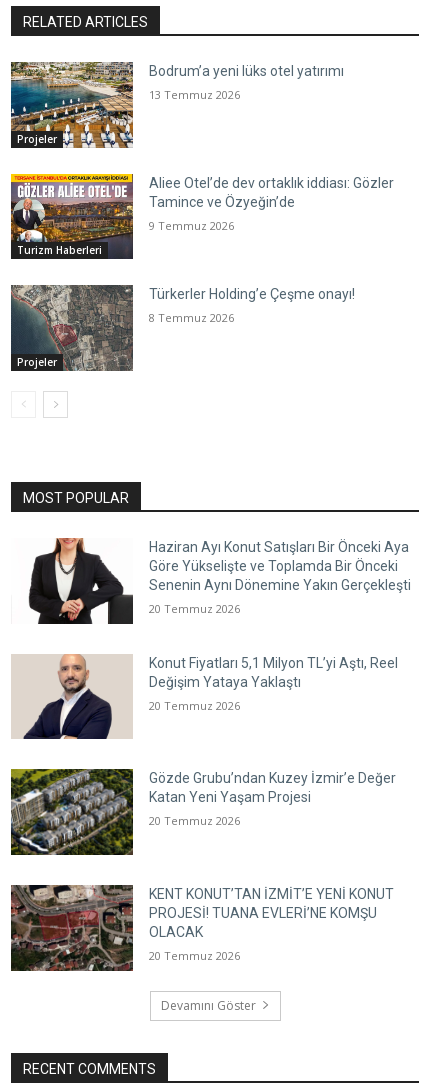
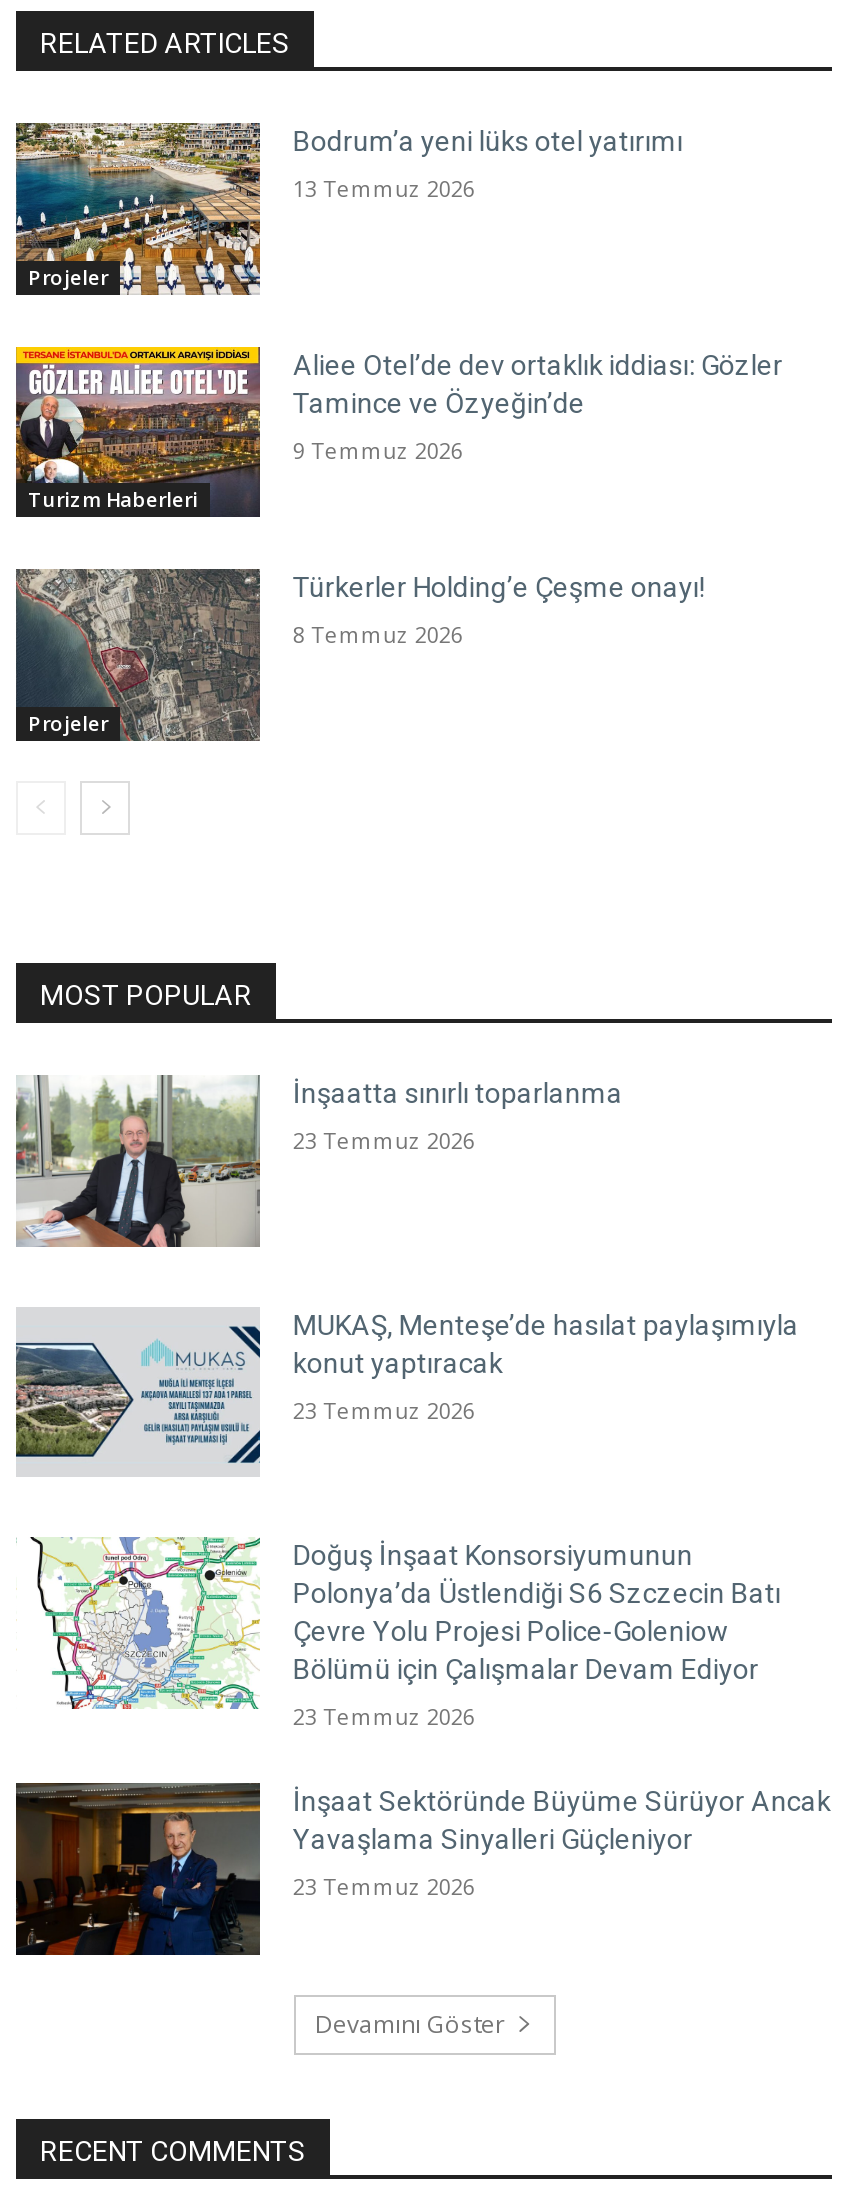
[11,537,411,625] [image] | Haziran Ayı Konut Satışları Bir Önceki Aya | Göre Yükselişte ve Toplamda Bir Önceki | Senenin Aynı Dönemine Yakın Gerçekleşti -> [14,1075,623,1249] [image] | İnşaatta sınırlı toparlanma
[149,601,240,616] 20 Temmuz 2026 -> [293,1125,475,1155] 23 Temmuz 2026
[12,654,398,740] [image] | Konut Fiyatları 5,1 Milyon TL’yi Aştı, Reel | Değişim Yataya Yaklaştı -> [14,1308,799,1477] [image] | MUKAŞ, Menteşe’de hasılat paylaşımıyla | konut yaptıracak
[149,697,240,712] 20 Temmuz 2026 -> [293,1394,475,1424] 23 Temmuz 2026
[10,768,396,856] [image] | Gözde Grubu’ndan Kuzey İzmir’e Değer | Katan Yeni Yaşam Projesi -> [16,1537,781,1711] [image] | Doğuş İnşaat Konsorsiyumunun | Polonya’da Üstlendiği S6 Szczecin Batı | Çevre Yolu Projesi Police-Goleniow | Bölümü için Çalışmalar Devam Ediyor
[149,813,240,828] 20 Temmuz 2026 -> [293,1701,475,1731] 23 Temmuz 2026
[10,884,394,972] [image] | KENT KONUT’TAN İZMİT’E YENİ KONUT | PROJESİ! TUANA EVLERİ’NE KOMŞU | OLACAK -> [16,1781,831,1959] [image] | İnşaat Sektöründe Büyüme Sürüyor Ancak | Yavaşlama Sinyalleri Güçleniyor
[149,948,240,963] 20 Temmuz 2026 -> [293,1871,475,1901] 23 Temmuz 2026

